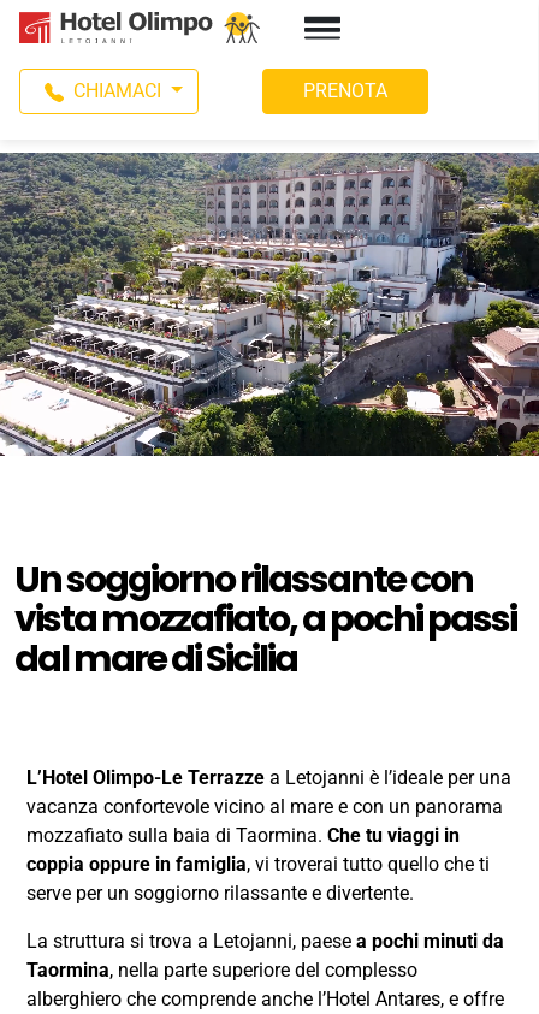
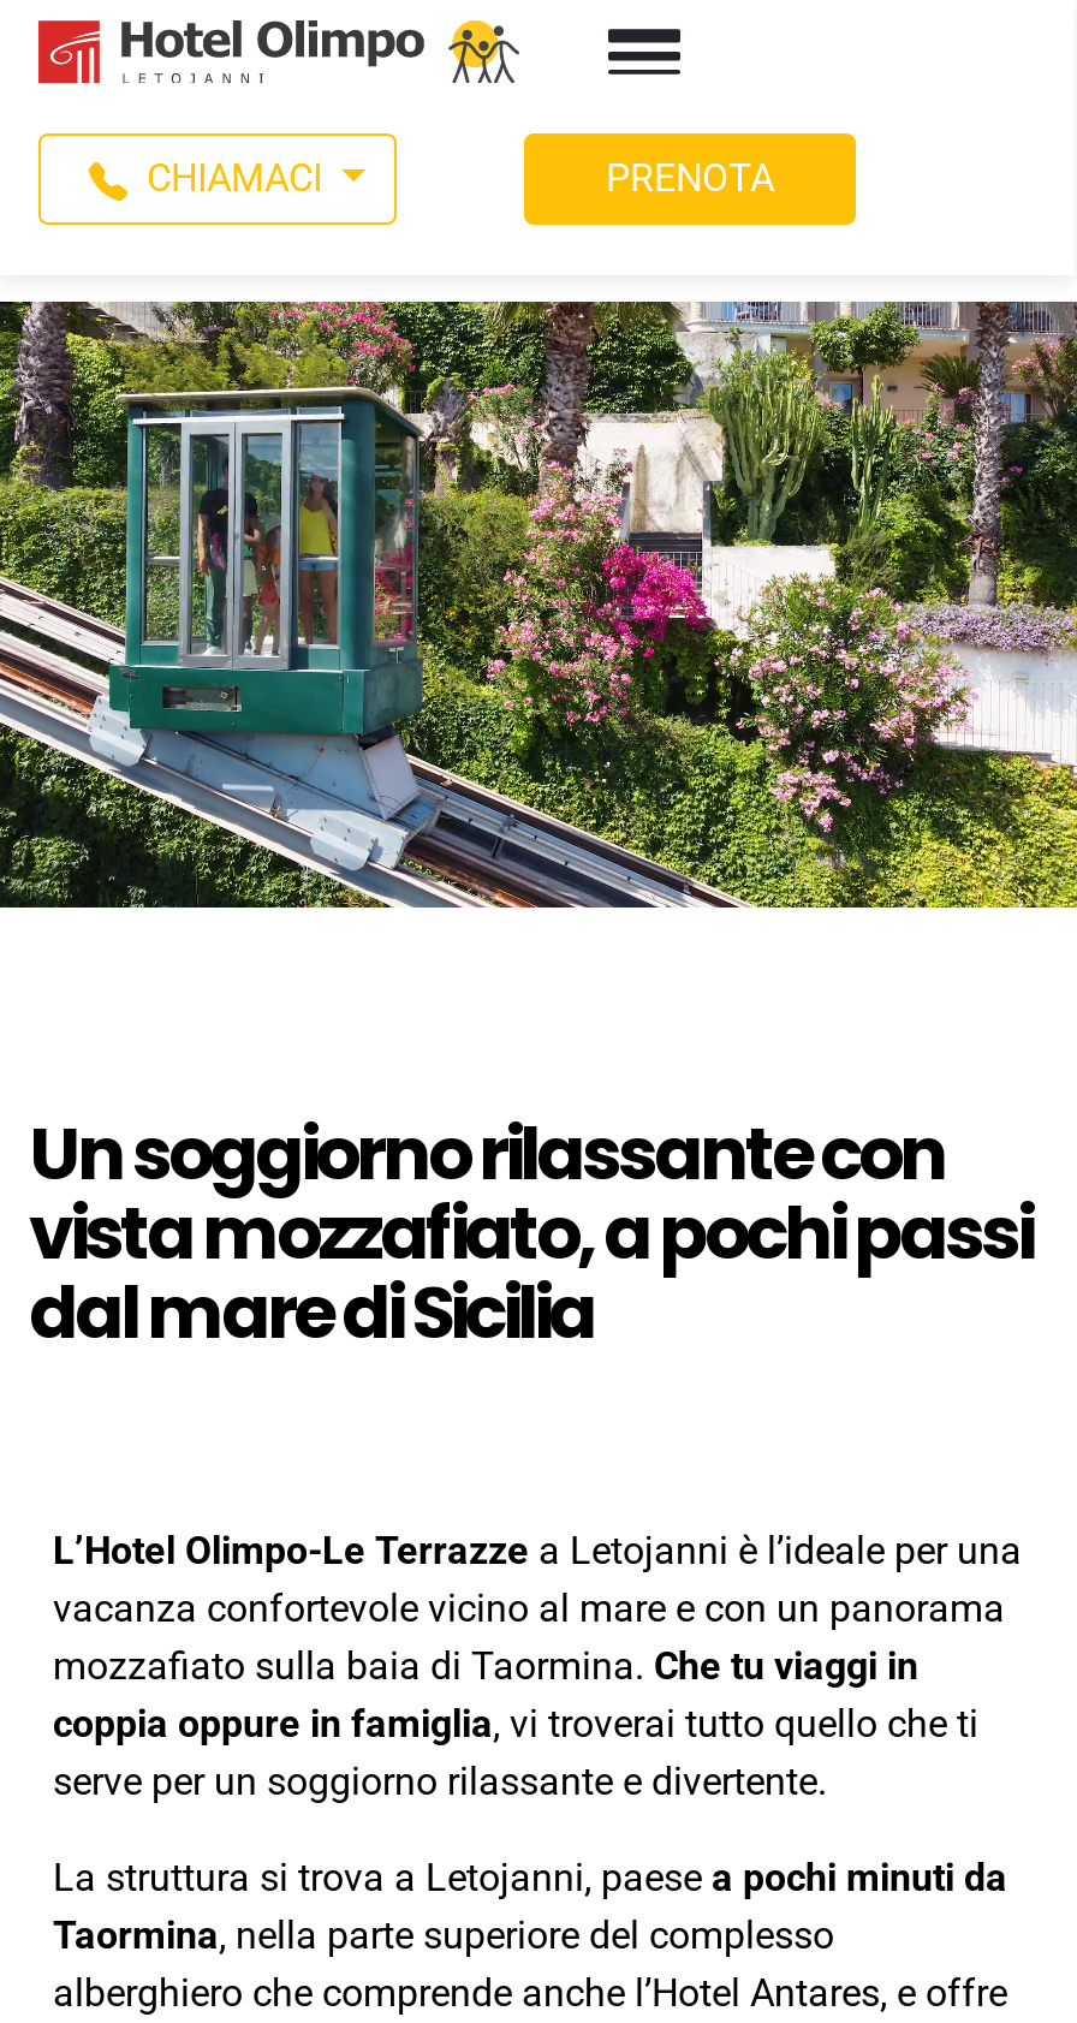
[4,152,535,457] [image] -> [7,299,1070,910] [image]

